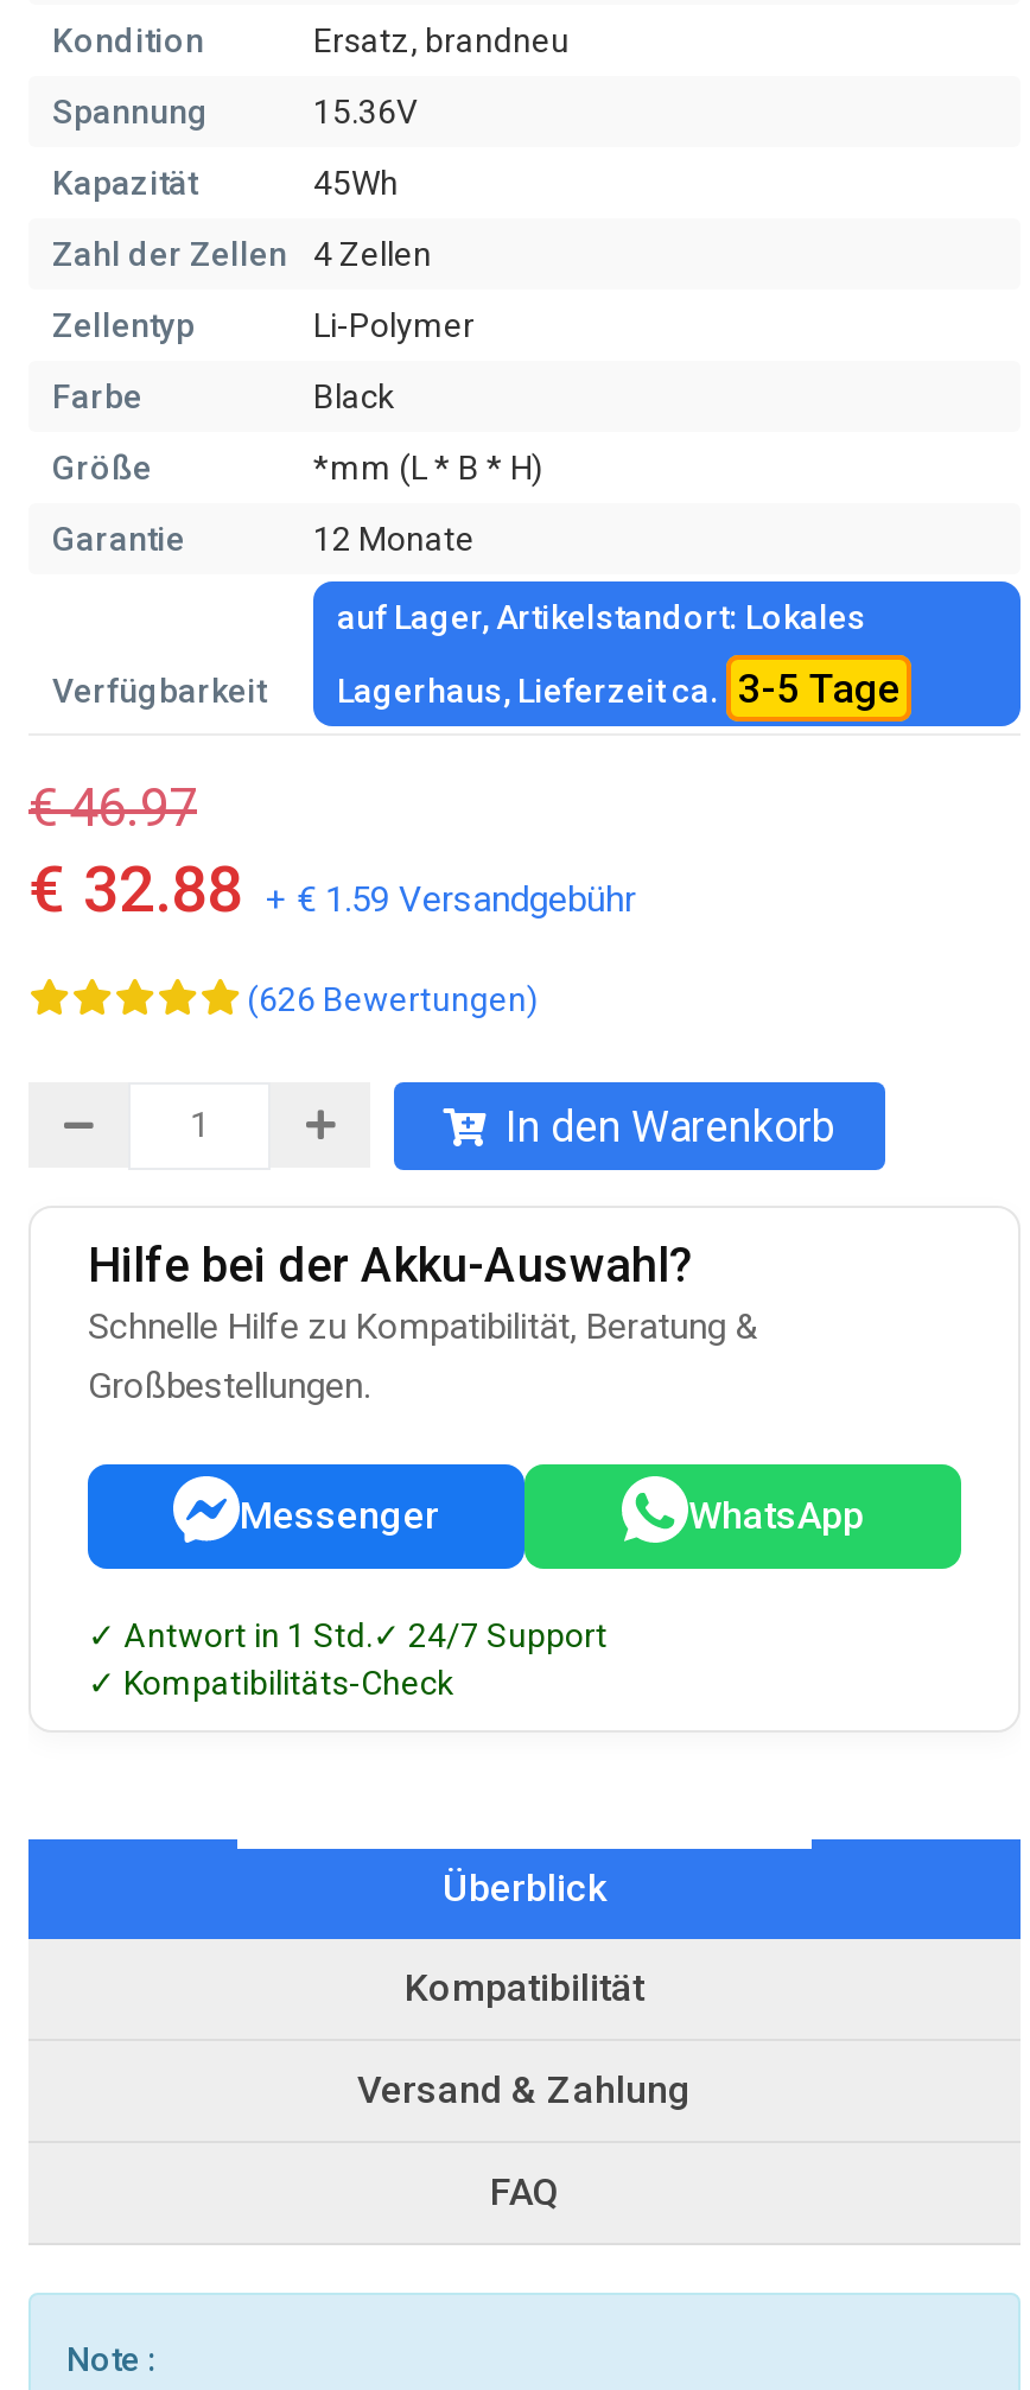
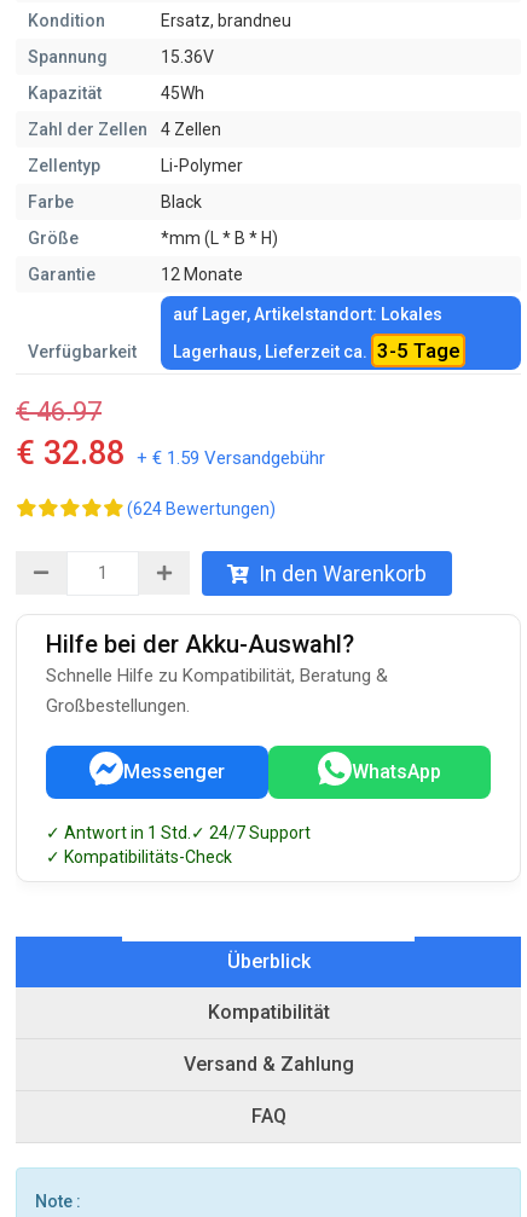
[247,980,539,1018] (626 Bewertungen) -> [127,499,276,518] (624 Bewertungen)

